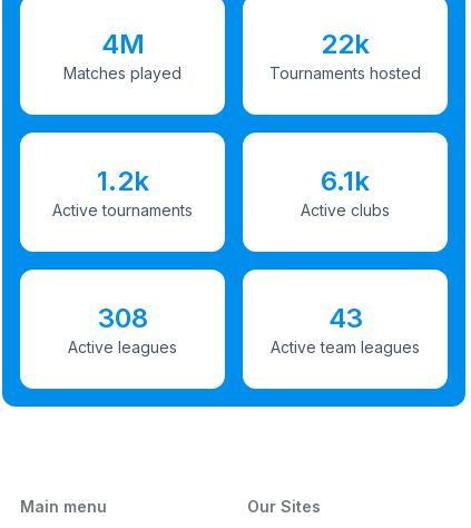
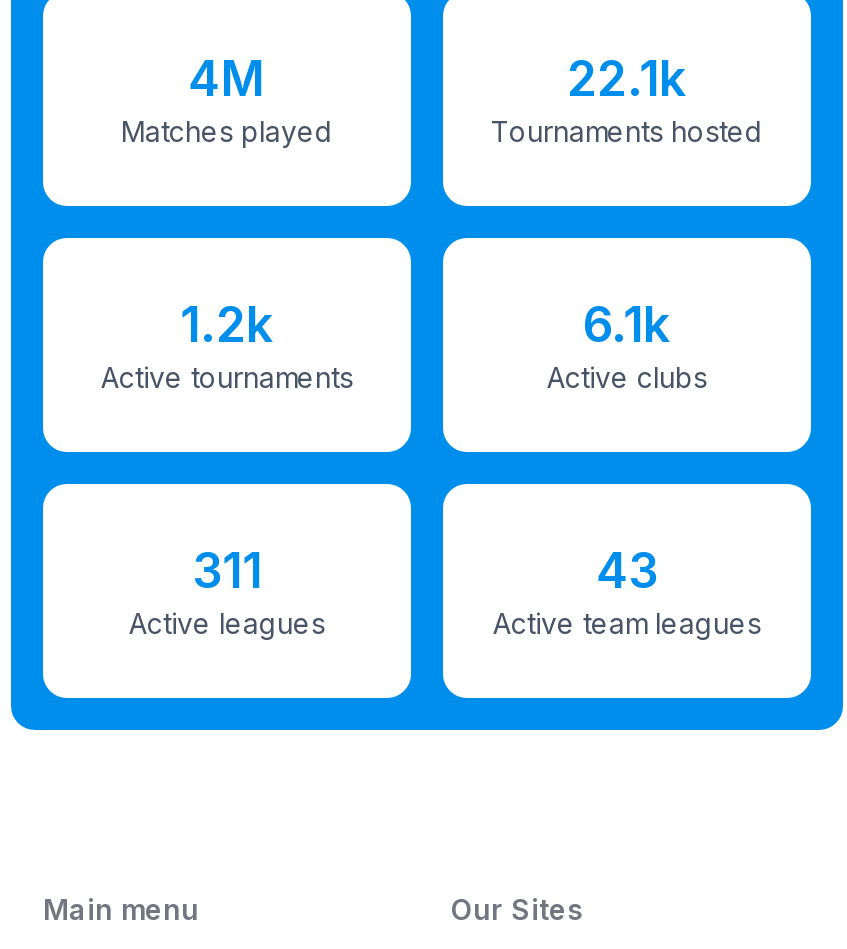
[321,27,370,60] 22k -> [567,49,687,107] 22.1k
[97,301,148,334] 308 -> [192,541,262,599] 311

